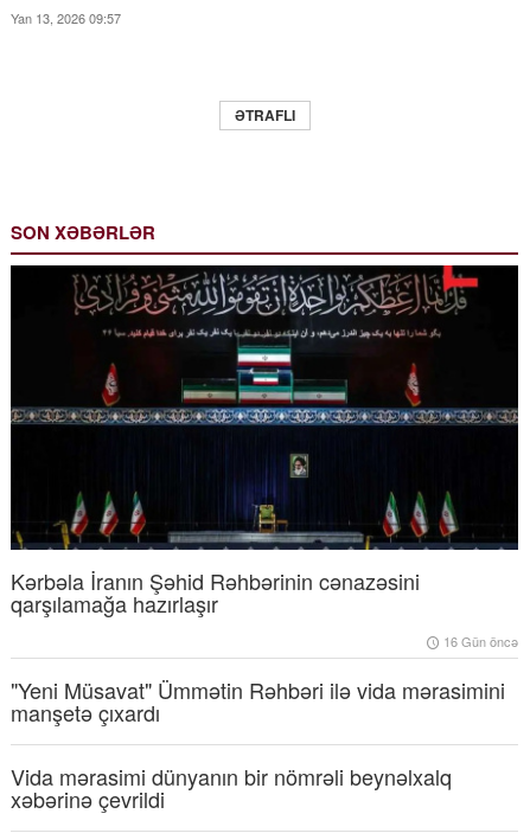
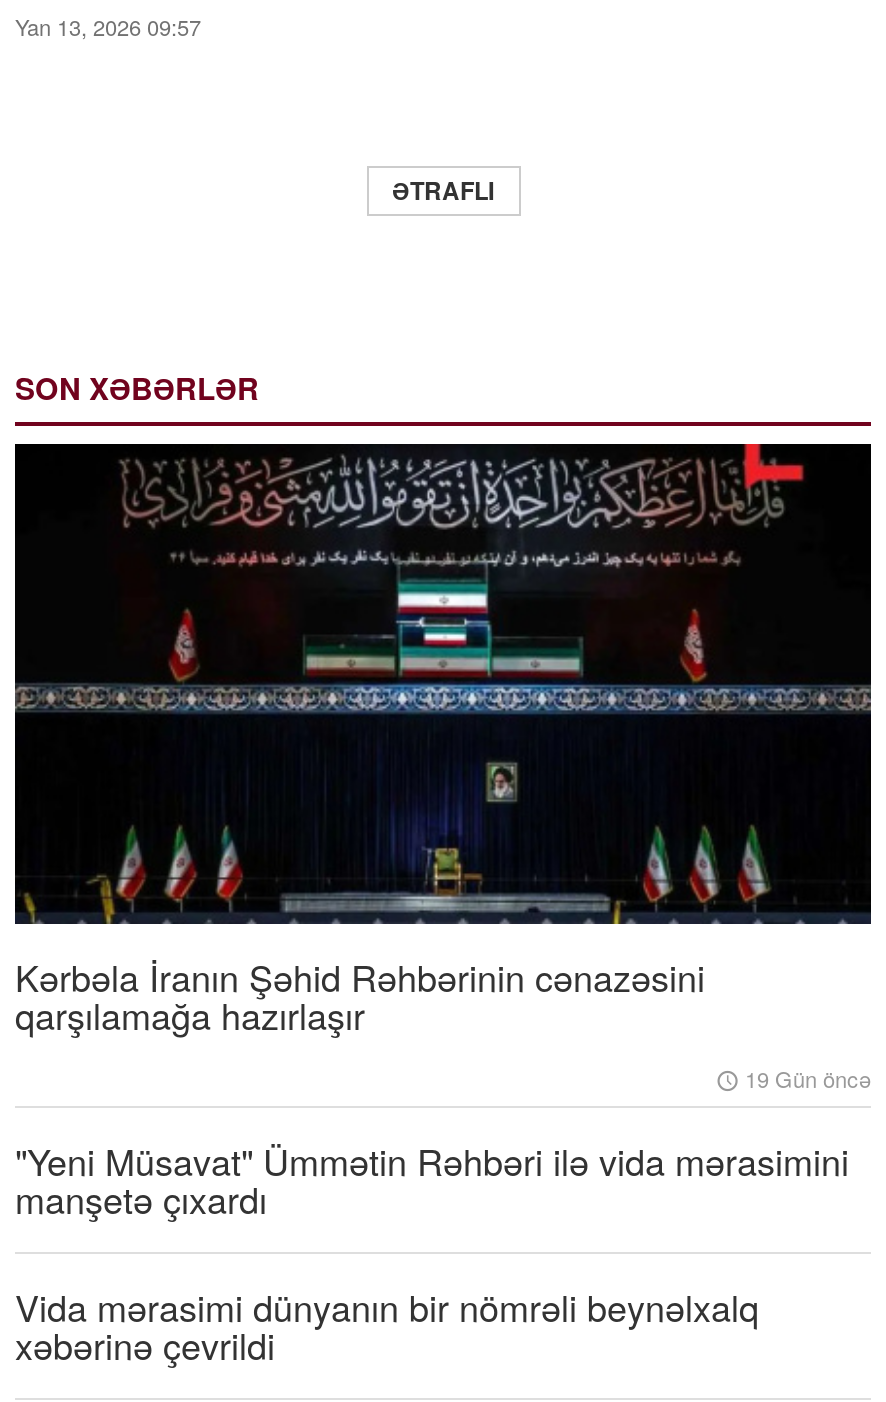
[443,631,518,650] 16 Gün öncə -> [745,1062,871,1094] 19 Gün öncə

